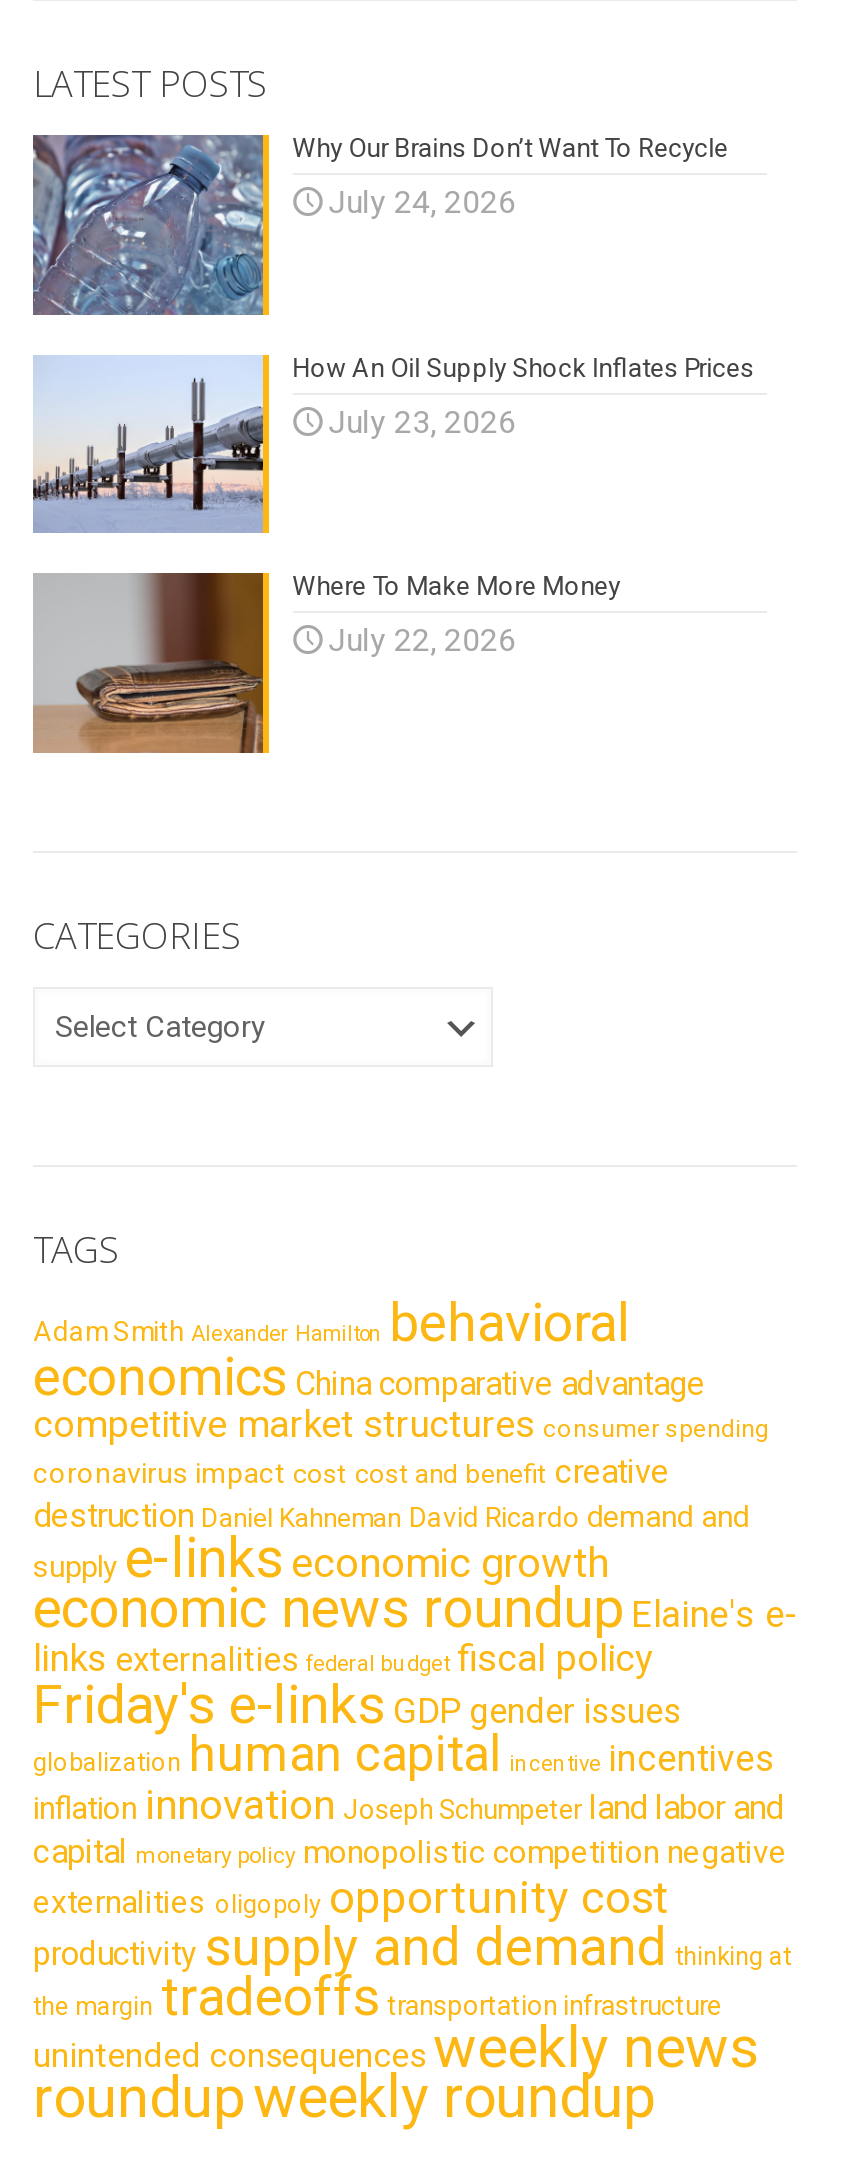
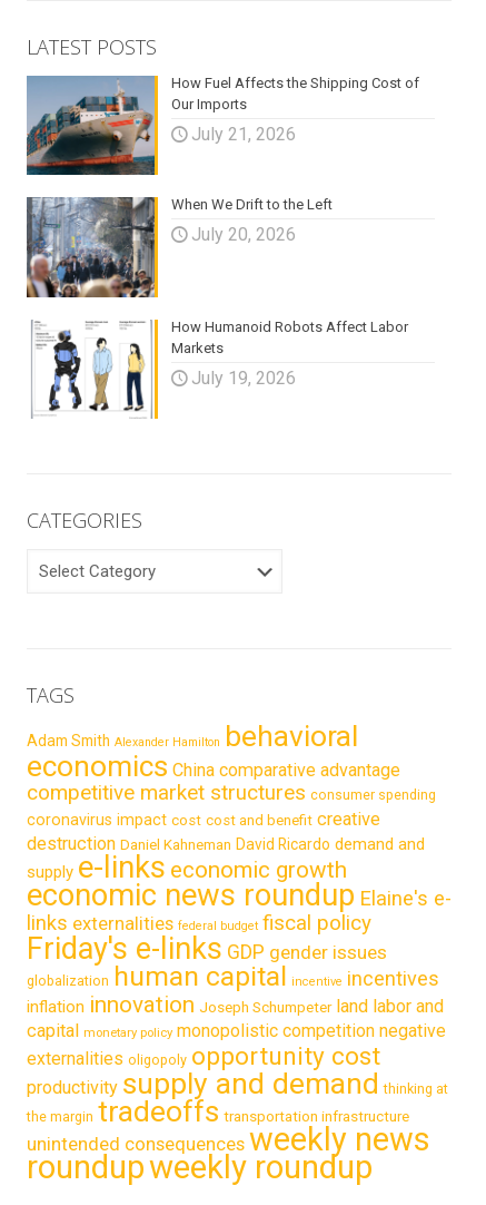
[31,133,728,318] [image] | Why Our Brains Don’t Want To Recycle -> [26,74,419,176] [image] | How Fuel Affects the Shipping Cost of | Our Imports
[328,183,516,221] July 24, 2026 -> [191,123,295,144] July 21, 2026
[33,352,754,534] [image] | How An Oil Supply Shock Inflates Prices -> [26,196,332,298] [image] | When We Drift to the Left
[328,402,516,440] July 23, 2026 -> [191,224,295,245] July 20, 2026
[31,570,620,756] [image] | Where To Make More Money -> [27,318,408,420] [image] | How Humanoid Robots Affect Labor | Markets
[328,622,516,660] July 22, 2026 -> [191,367,295,388] July 19, 2026

